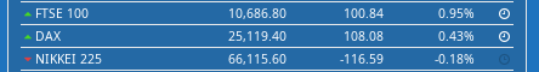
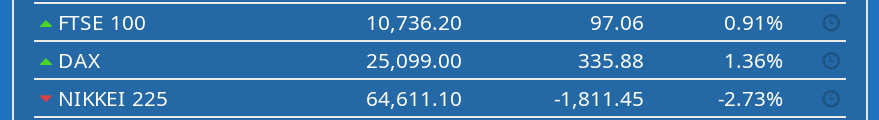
[228,5,286,22] 10,686.80 -> [366,8,462,36] 10,736.20
[344,5,384,22] 100.84 -> [590,8,644,36] 97.06
[438,5,475,22] 0.95% -> [724,8,784,36] 0.91%
[228,28,286,45] 25,119.40 -> [366,46,462,74] 25,099.00
[344,28,384,45] 108.08 -> [578,46,644,74] 335.88
[438,28,475,45] 0.43% -> [724,46,784,74] 1.36%
[228,51,286,67] 66,115.60 -> [366,84,462,112] 64,611.10
[340,51,384,67] -116.59 -> [554,84,644,112] -1,811.45
[435,51,475,67] -0.18% -> [718,84,784,112] -2.73%

